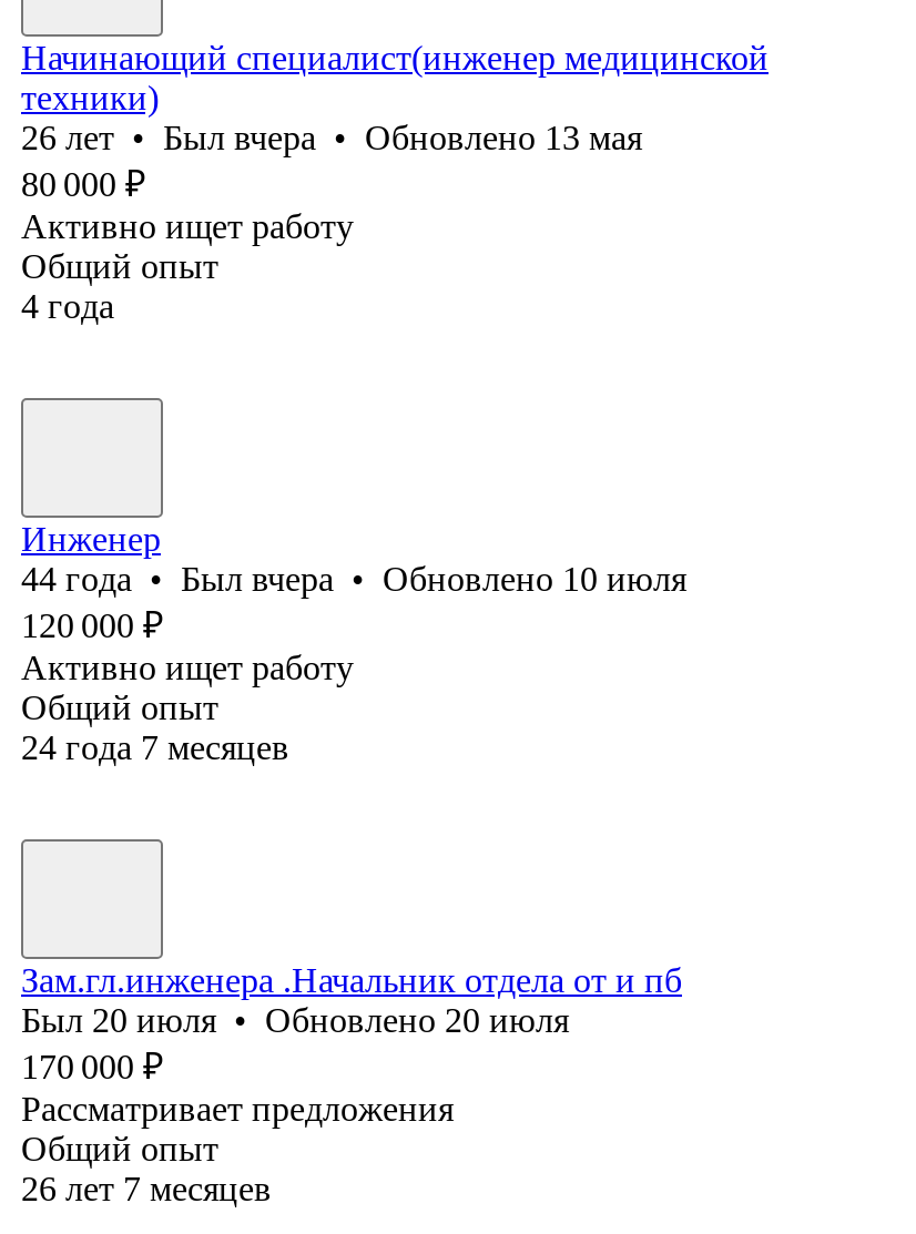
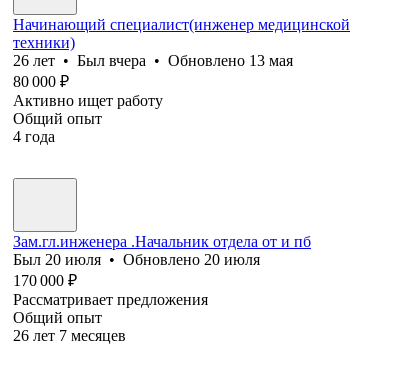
[21,520,686,766] Инженер | 44 года • Был вчера • Обновлено 10 июля | 120 000 ₽ | Активно ищет работу | Общий опыт | 24 года 7 месяцев -> none

